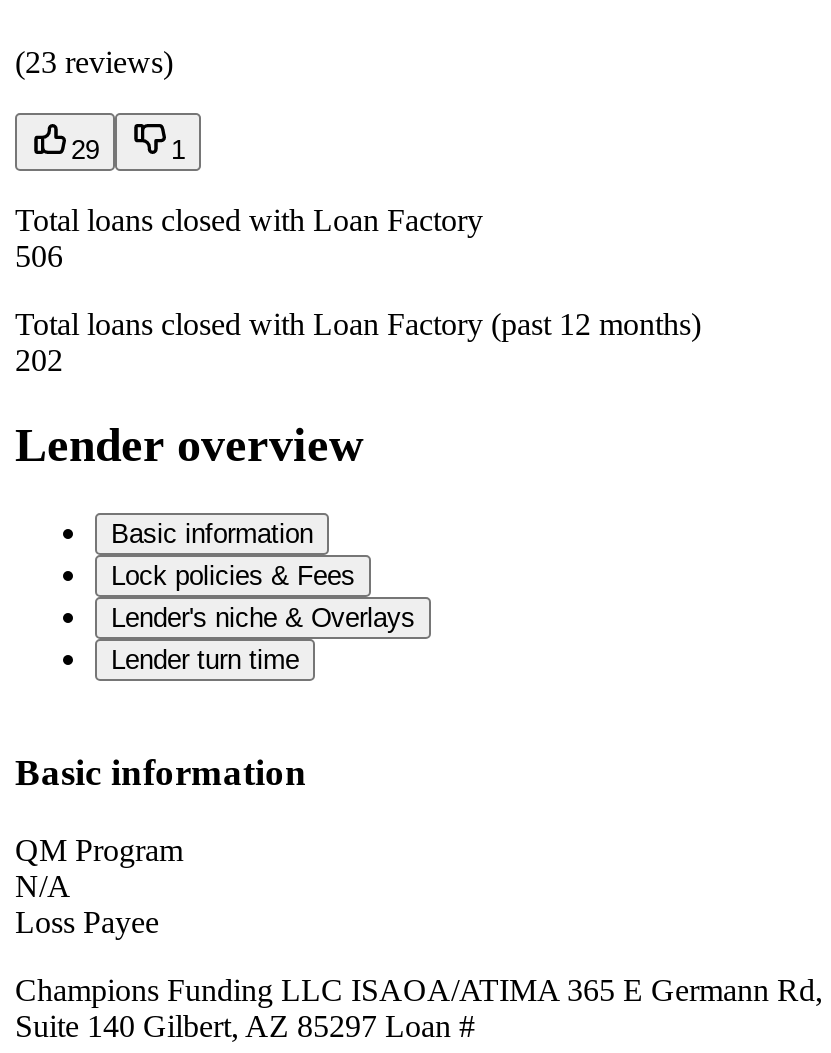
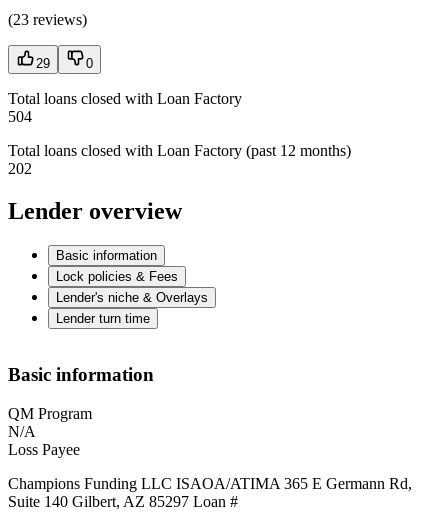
[171,136,185,166] 1 -> [86,56,93,71] 0
[15,240,63,274] 506 -> [8,108,32,125] 504

